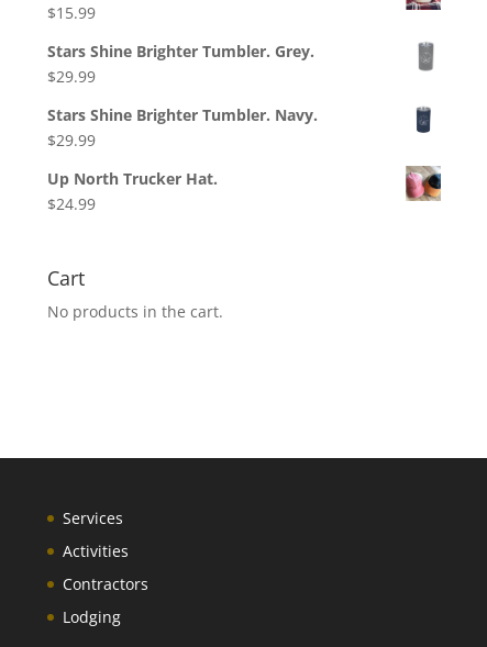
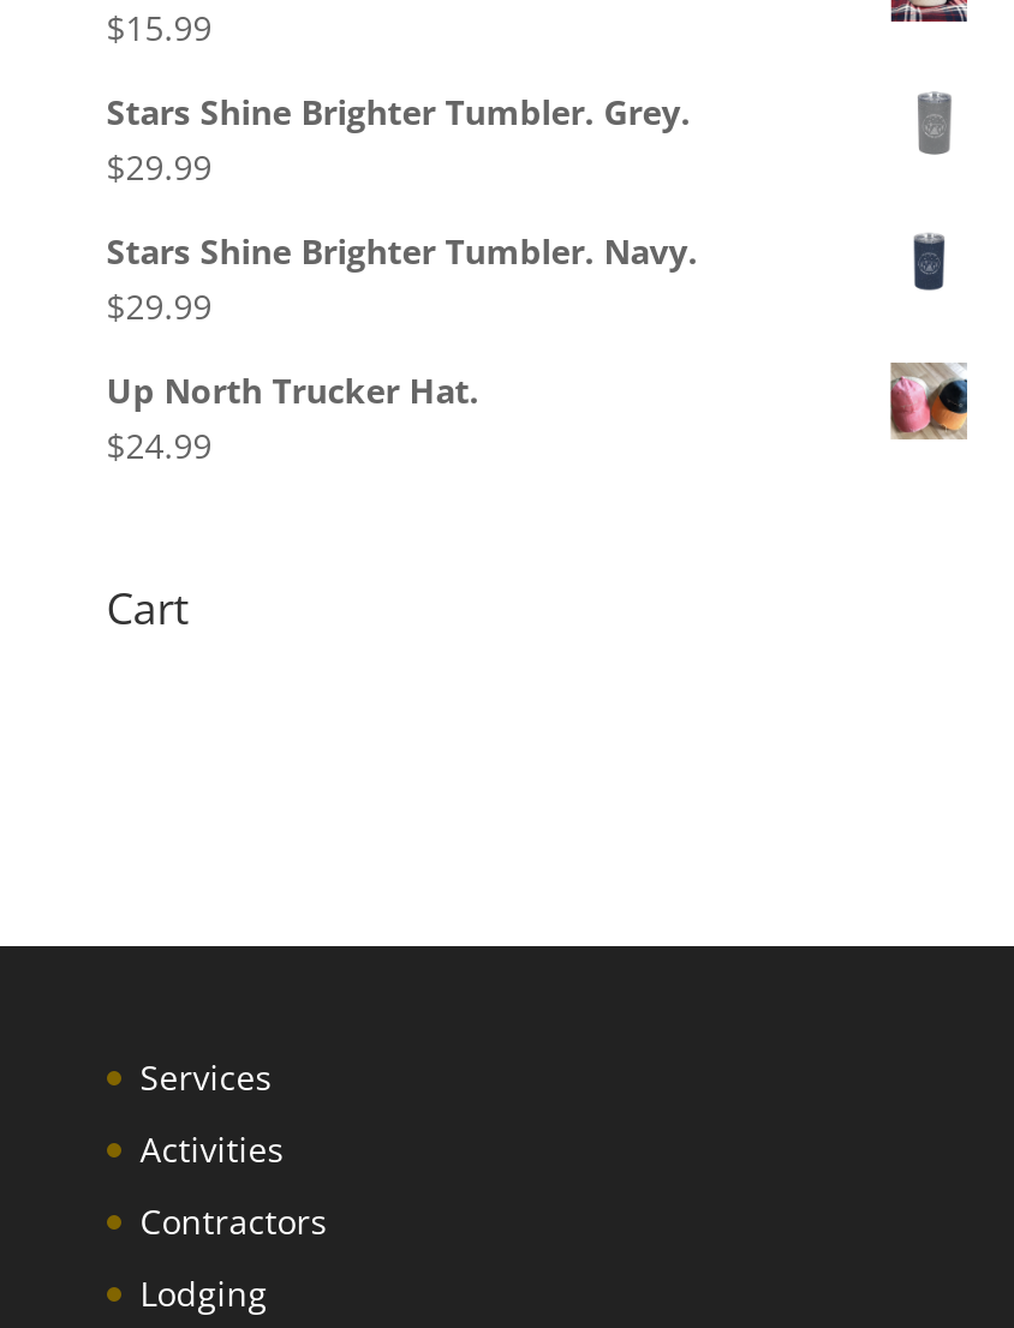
[47,301,223,322] No products in the cart. -> none

